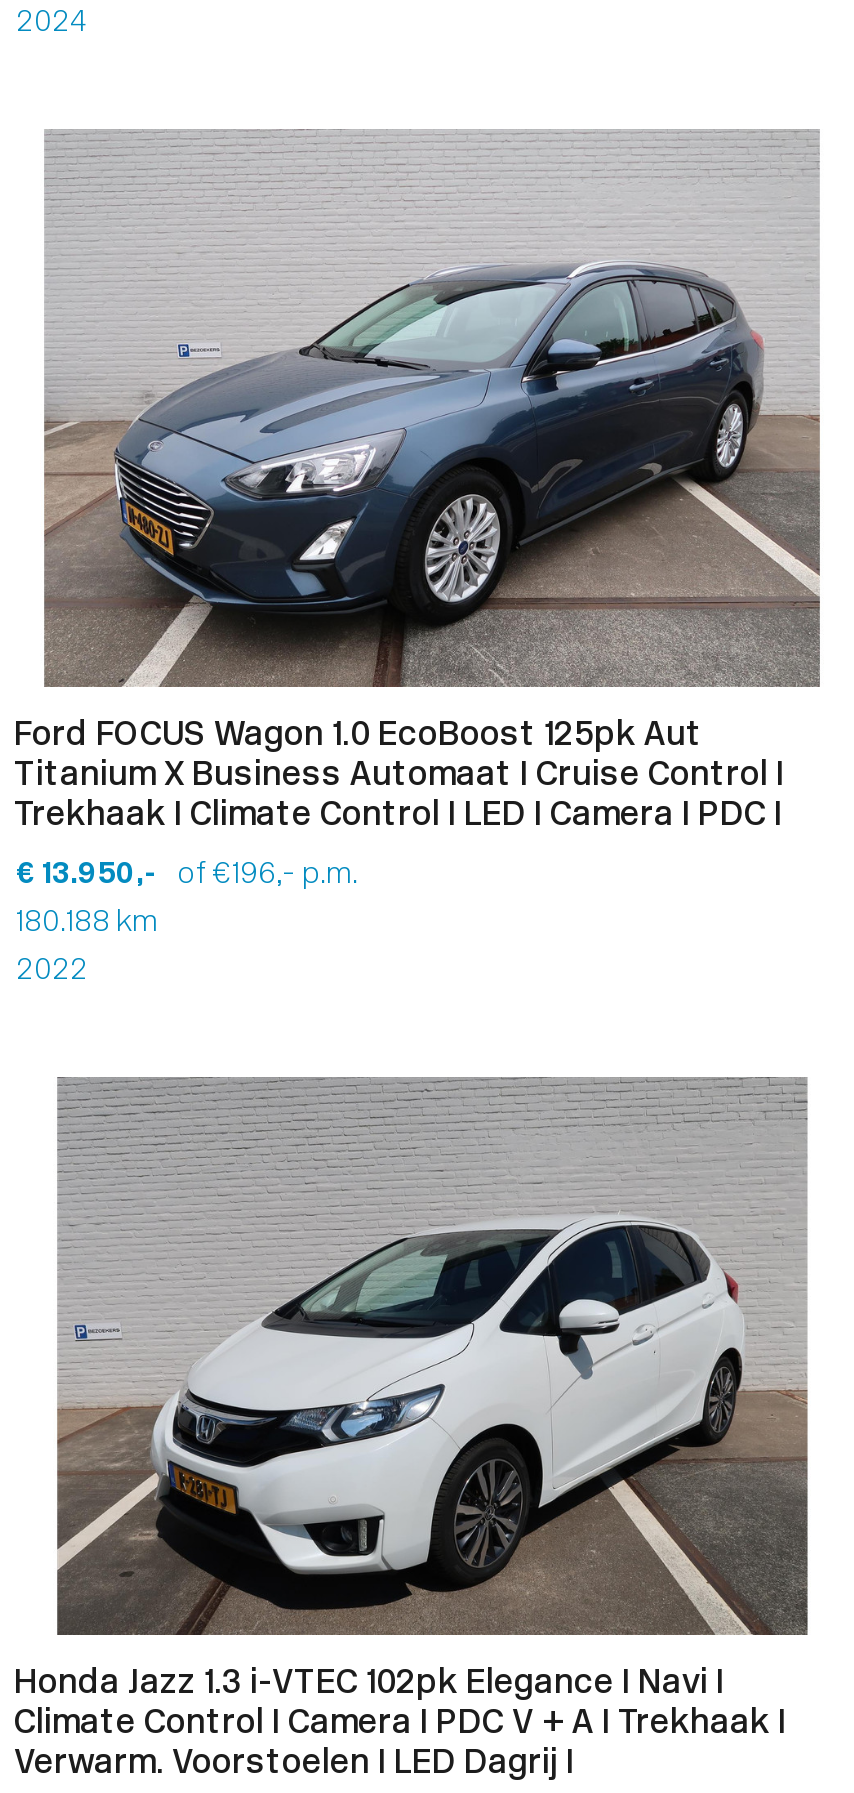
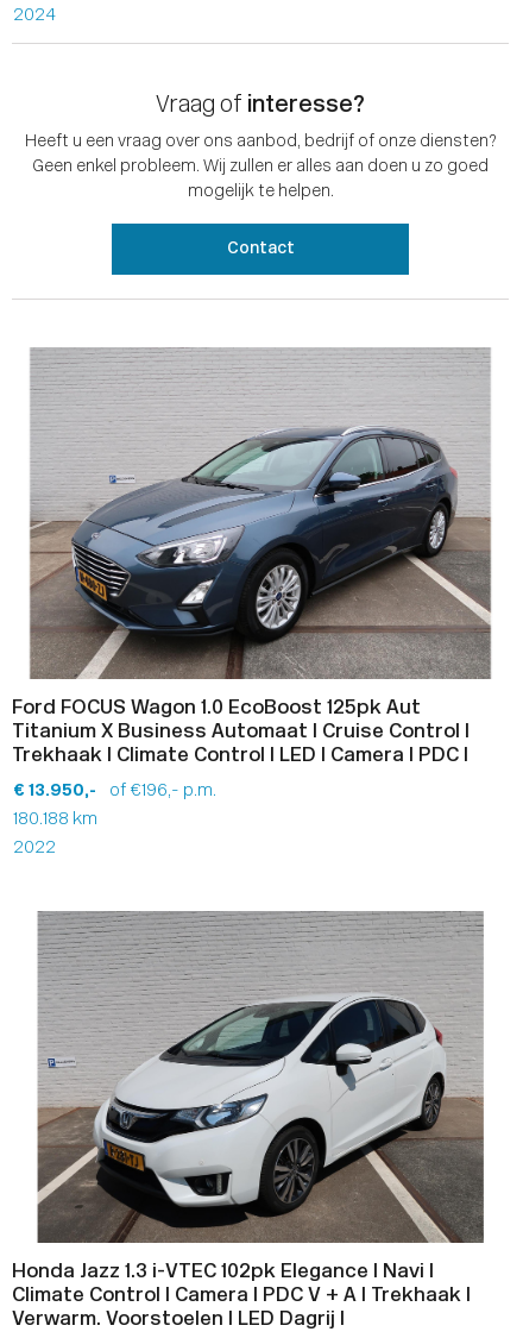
none -> [24,94,496,258] Vraag of interesse? | Heeft u een vraag over ons aanbod, bedrijf of onze diensten? | Geen enkel probleem. Wij zullen er alles aan doen u zo goed | mogelijk te helpen. | Contact

